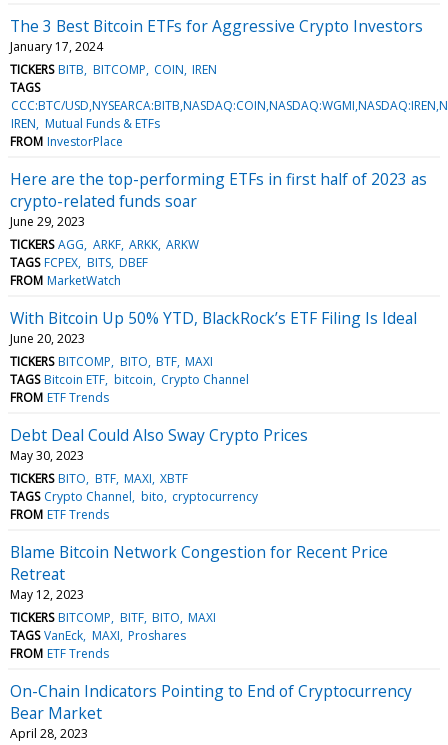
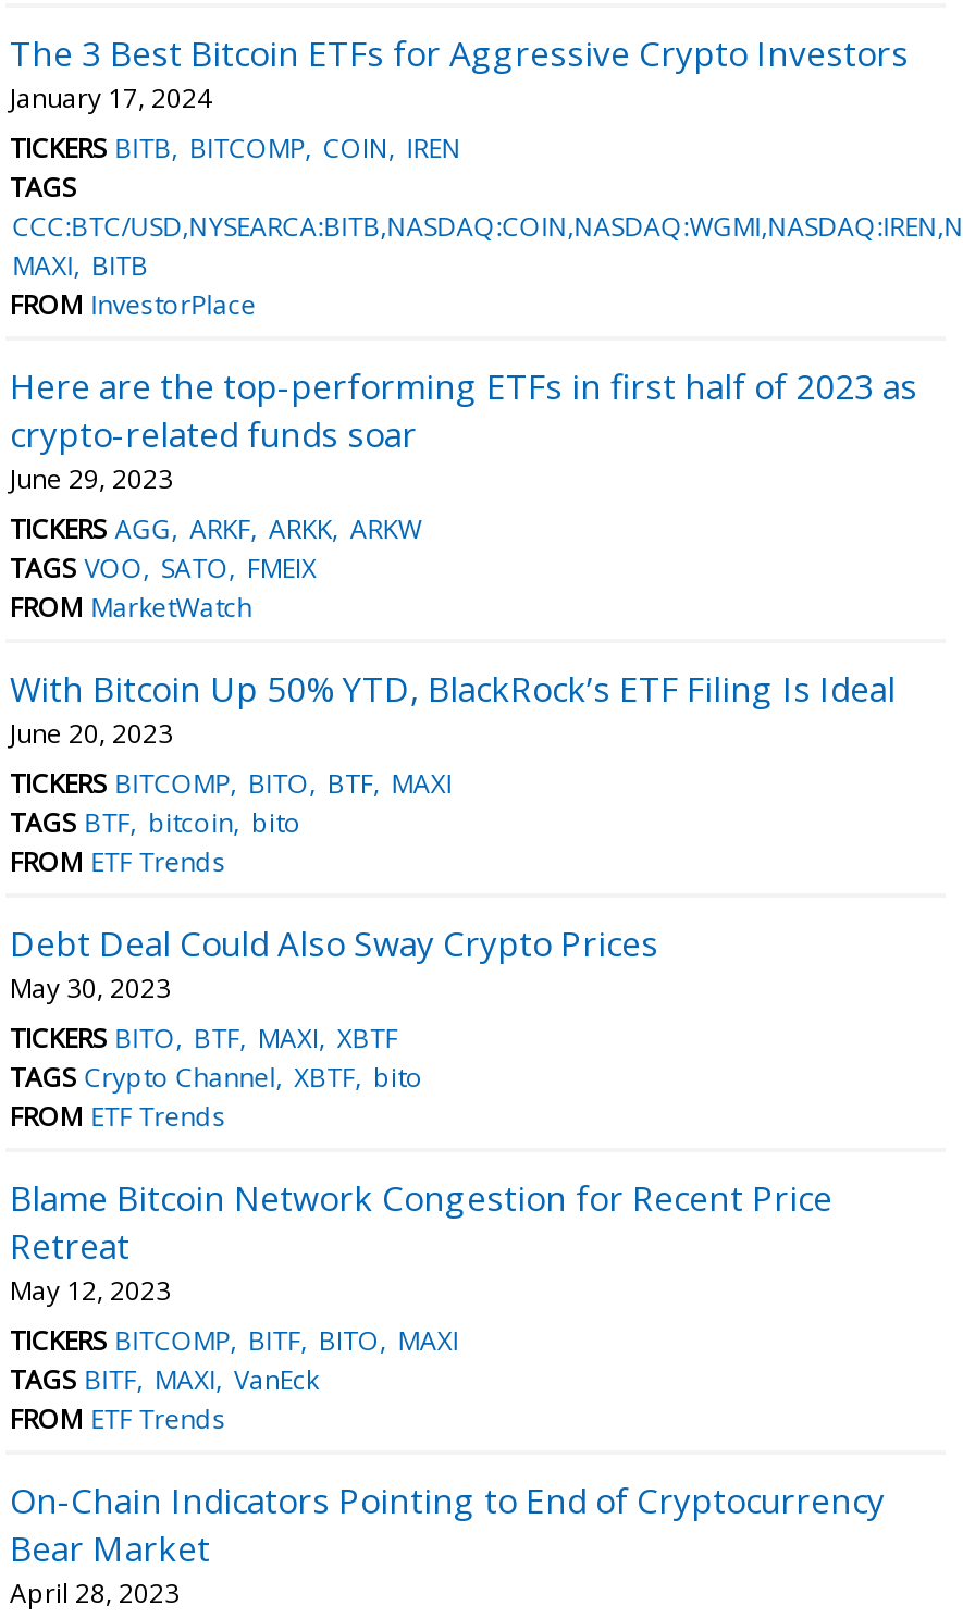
[11,115,160,132] IREN Mutual Funds & ETFs -> [12,247,148,284] MAXI BITB
[10,254,148,271] TAGS FCPEX BITS DBEF -> [10,549,316,586] TAGS VOO SATO FMEIX
[10,371,249,388] TAGS Bitcoin ETF bitcoin Crypto Channel -> [10,804,301,841] TAGS BTF bitcoin bito
[10,488,258,505] TAGS Crypto Channel bito cryptocurrency -> [10,1059,423,1095] TAGS Crypto Channel XBTF bito
[10,627,186,644] TAGS VanEck MAXI Proshares -> [10,1361,319,1398] TAGS BITF MAXI VanEck

